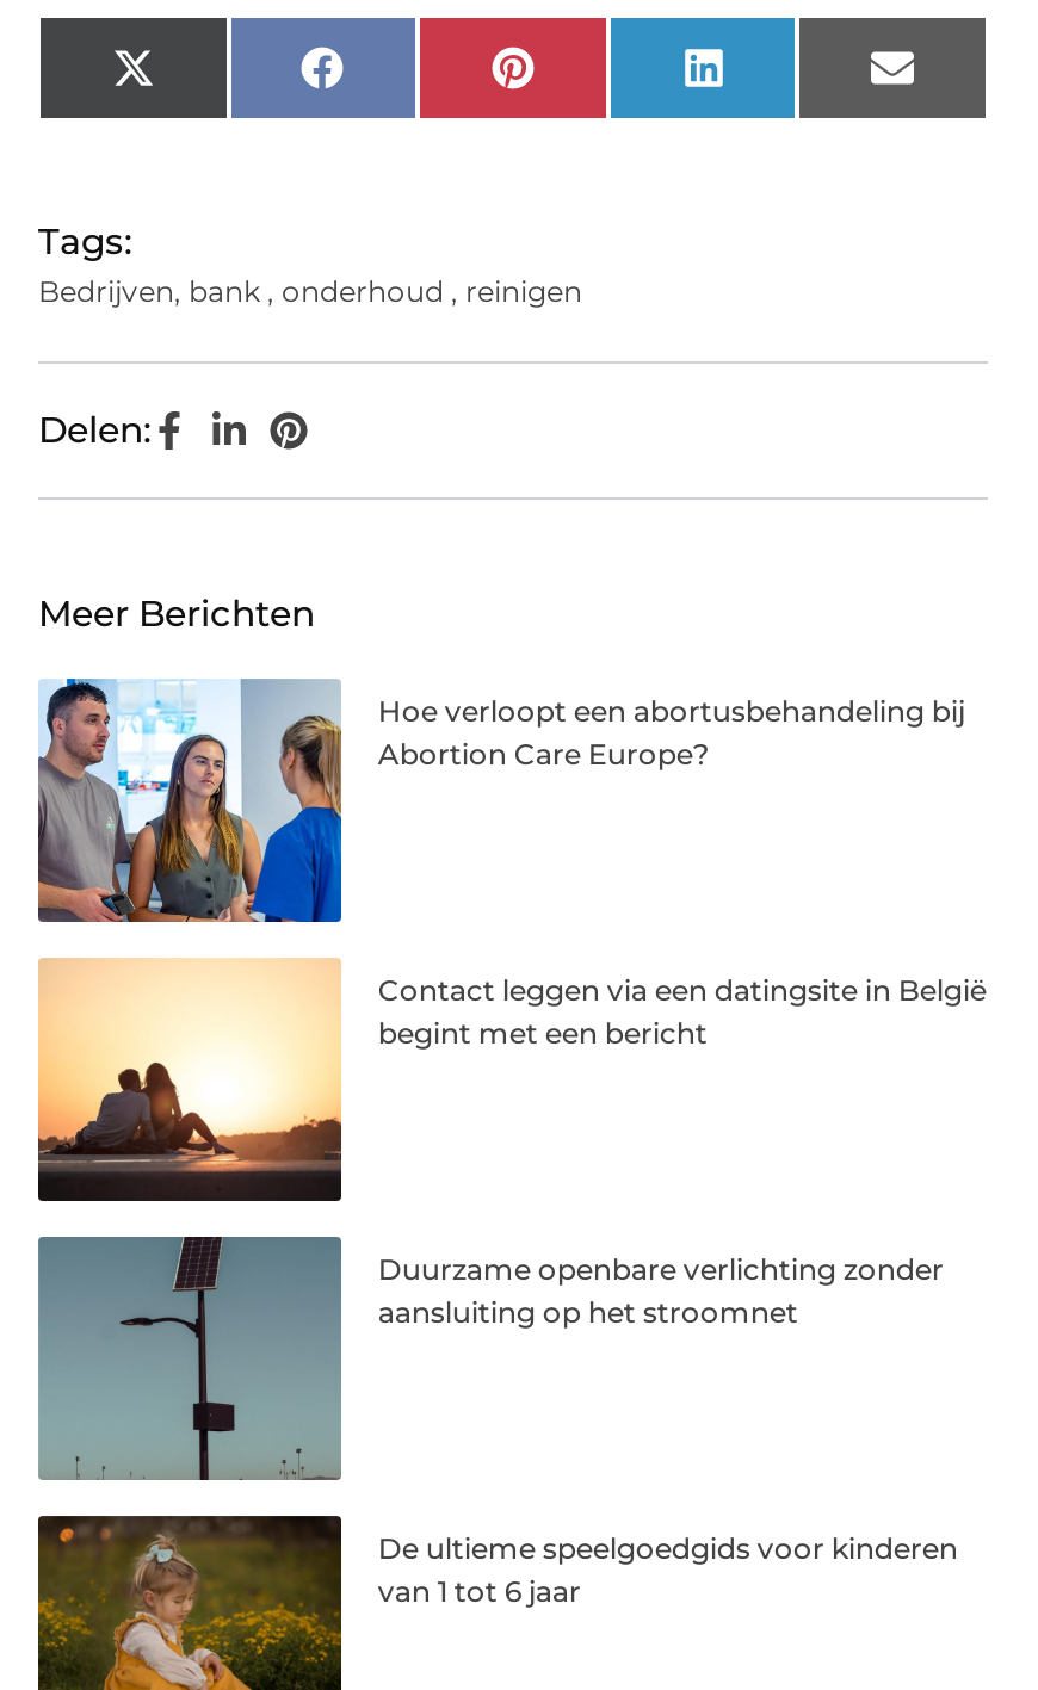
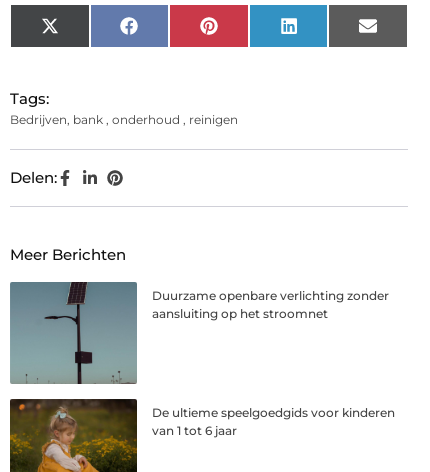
[36,679,965,924] [image] | Hoe verloopt een abortusbehandeling bij | Abortion Care Europe? -> none
[36,958,986,1203] [image] | Contact leggen via een datingsite in België | begint met een bericht -> none

